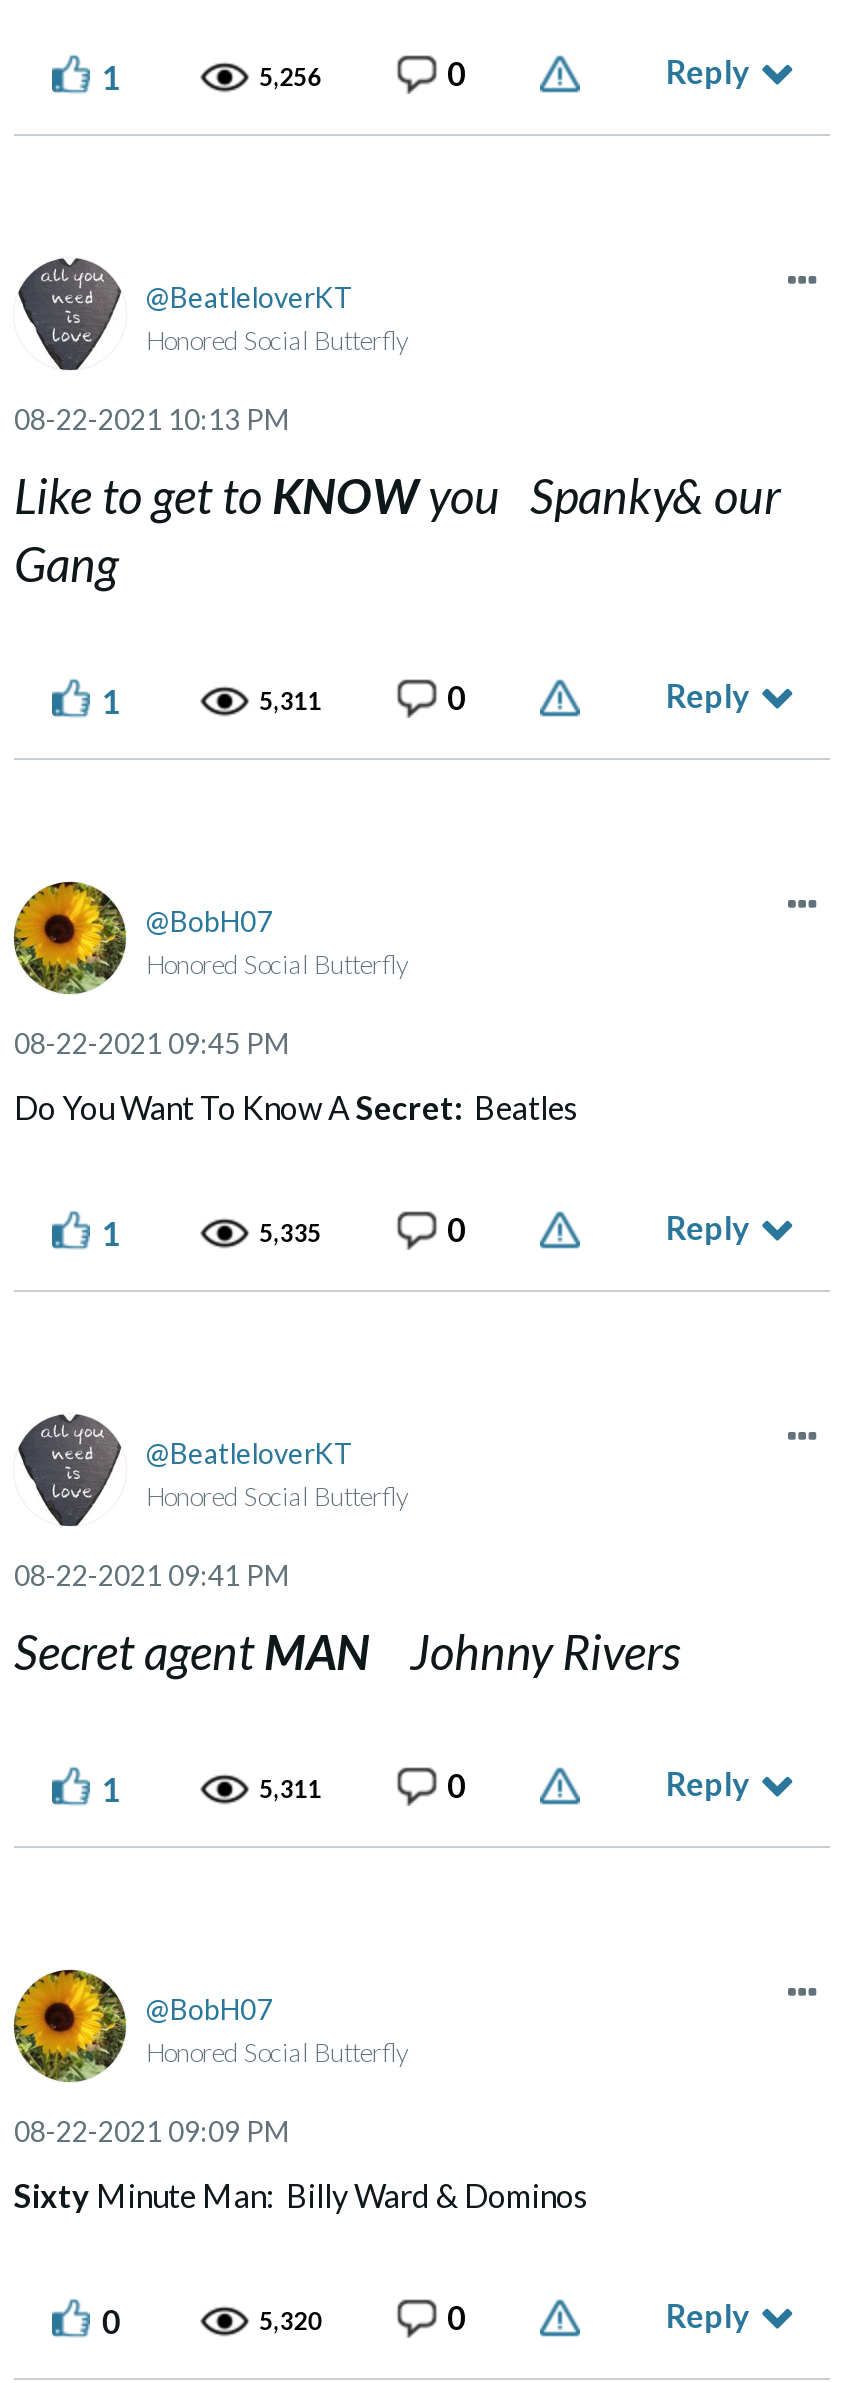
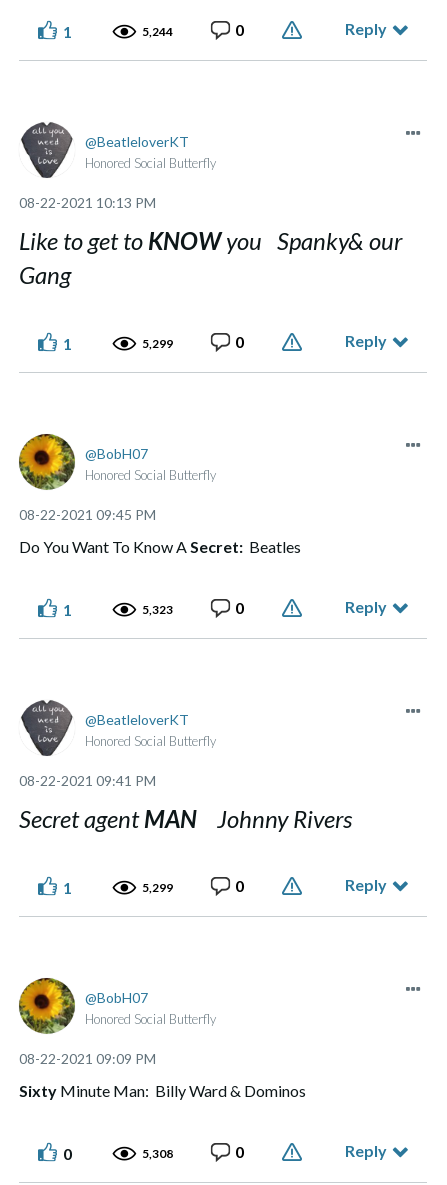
[259,61,321,91] 5,256 -> [142,24,173,39] 5,244
[259,685,321,715] 5,311 -> [142,336,173,351] 5,299
[259,1217,321,1247] 5,335 -> [142,602,173,617] 5,323
[259,1773,321,1803] 5,311 -> [142,880,173,895] 5,299
[259,2305,321,2335] 5,320 -> [142,1146,173,1161] 5,308

